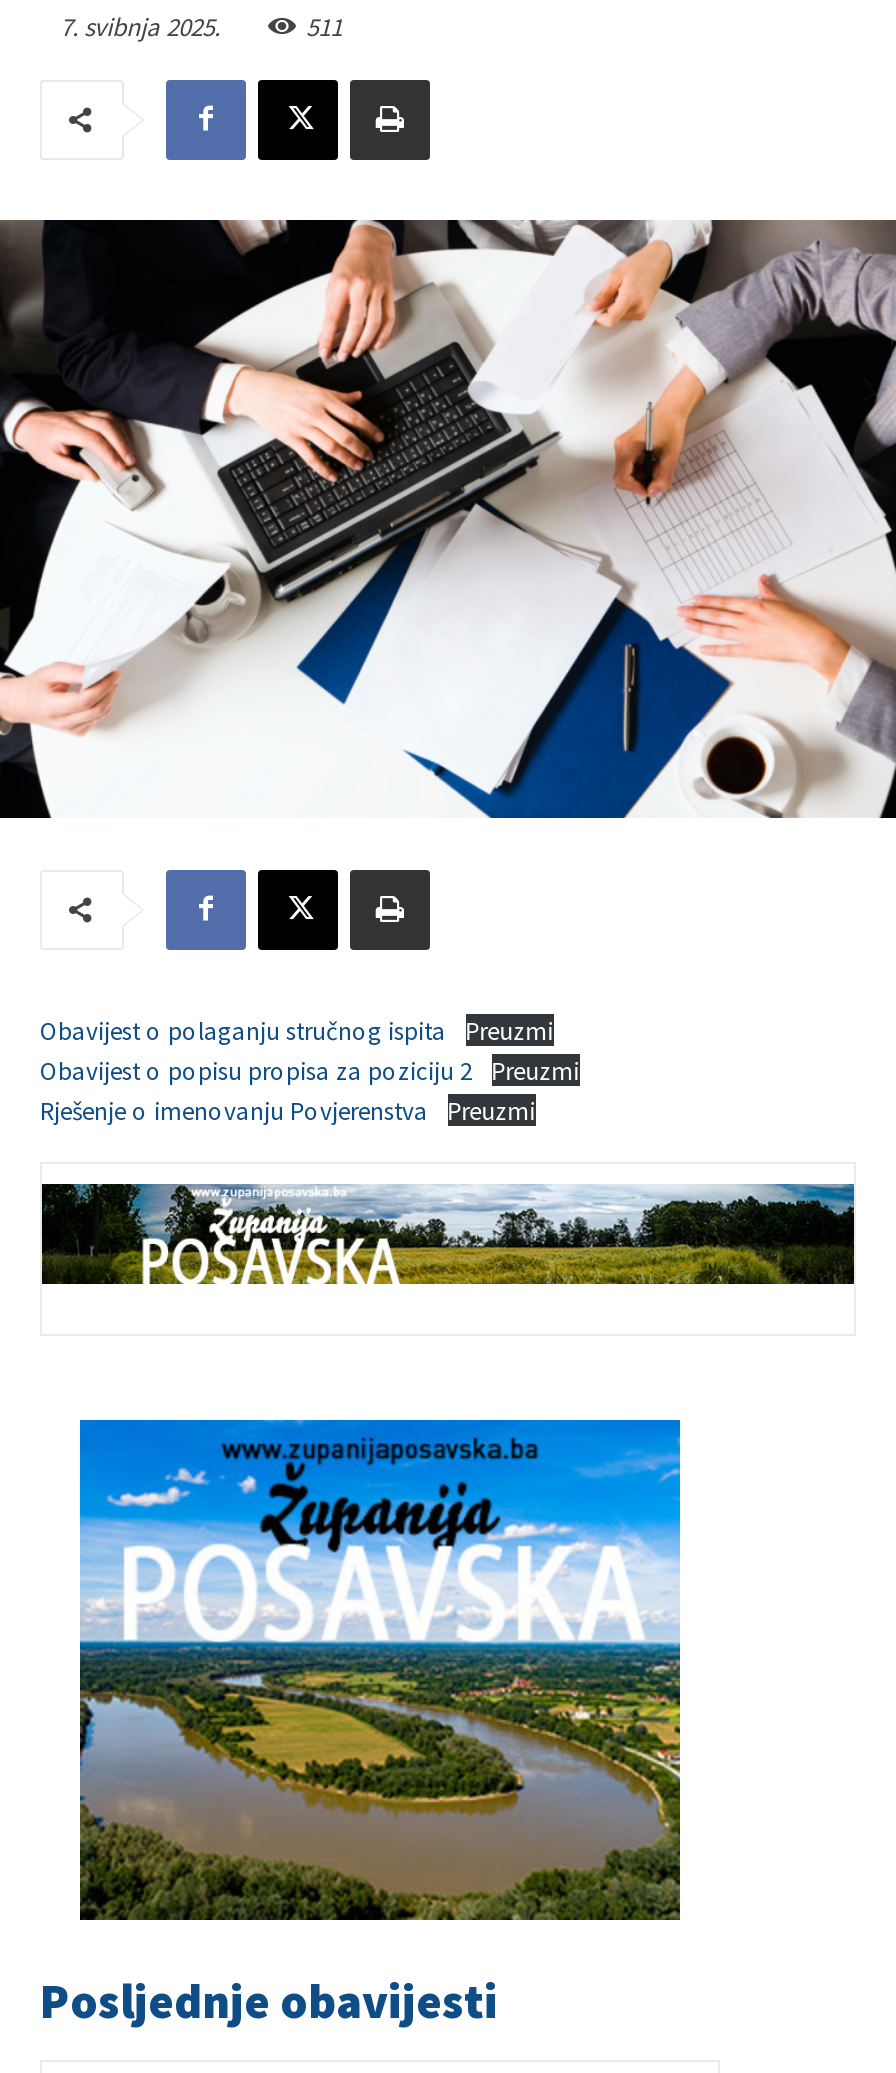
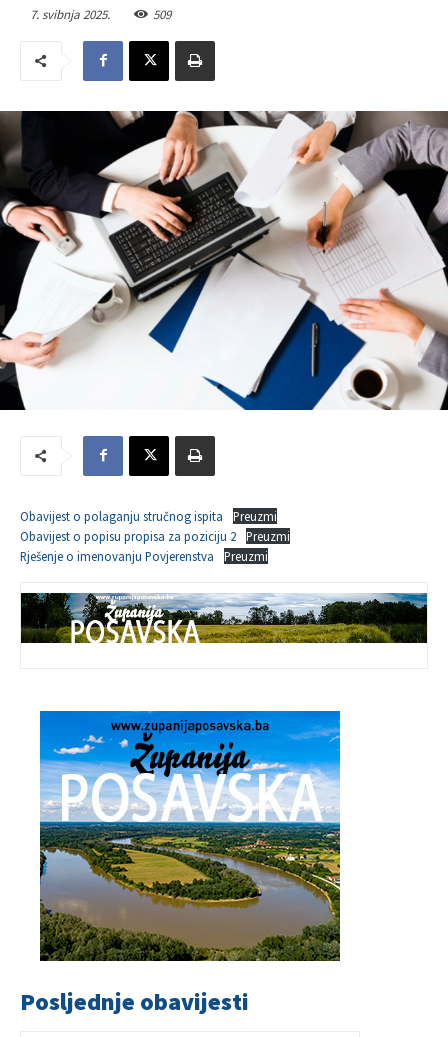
[306,10,342,44] 511 -> [153,6,171,23] 509

